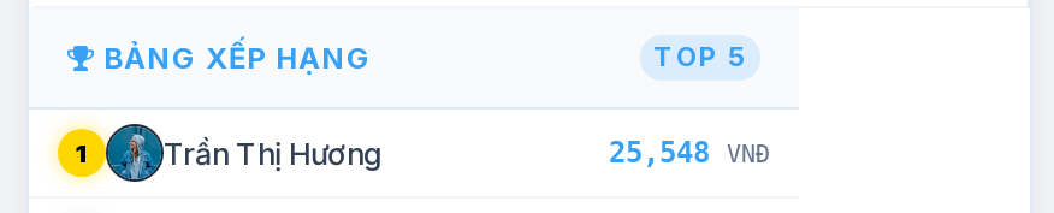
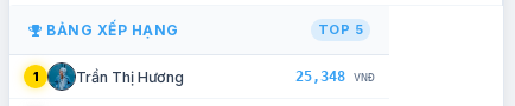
[609,135,770,168] 25,548 VNĐ -> [295,68,375,84] 25,348 VNĐ

